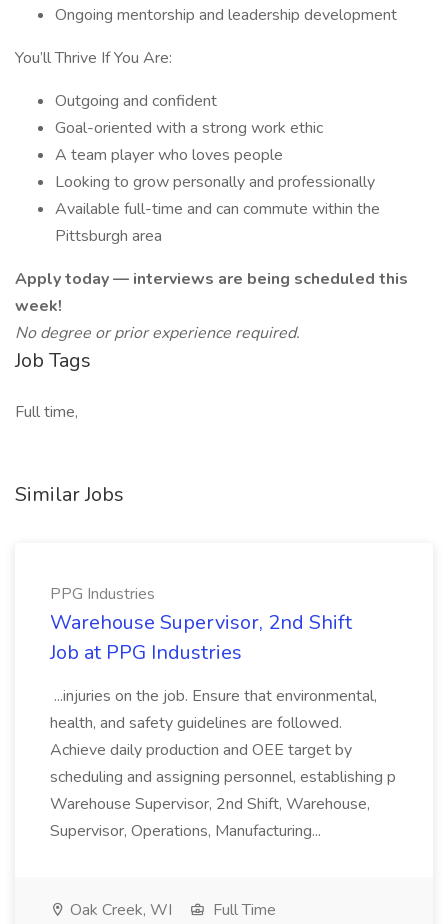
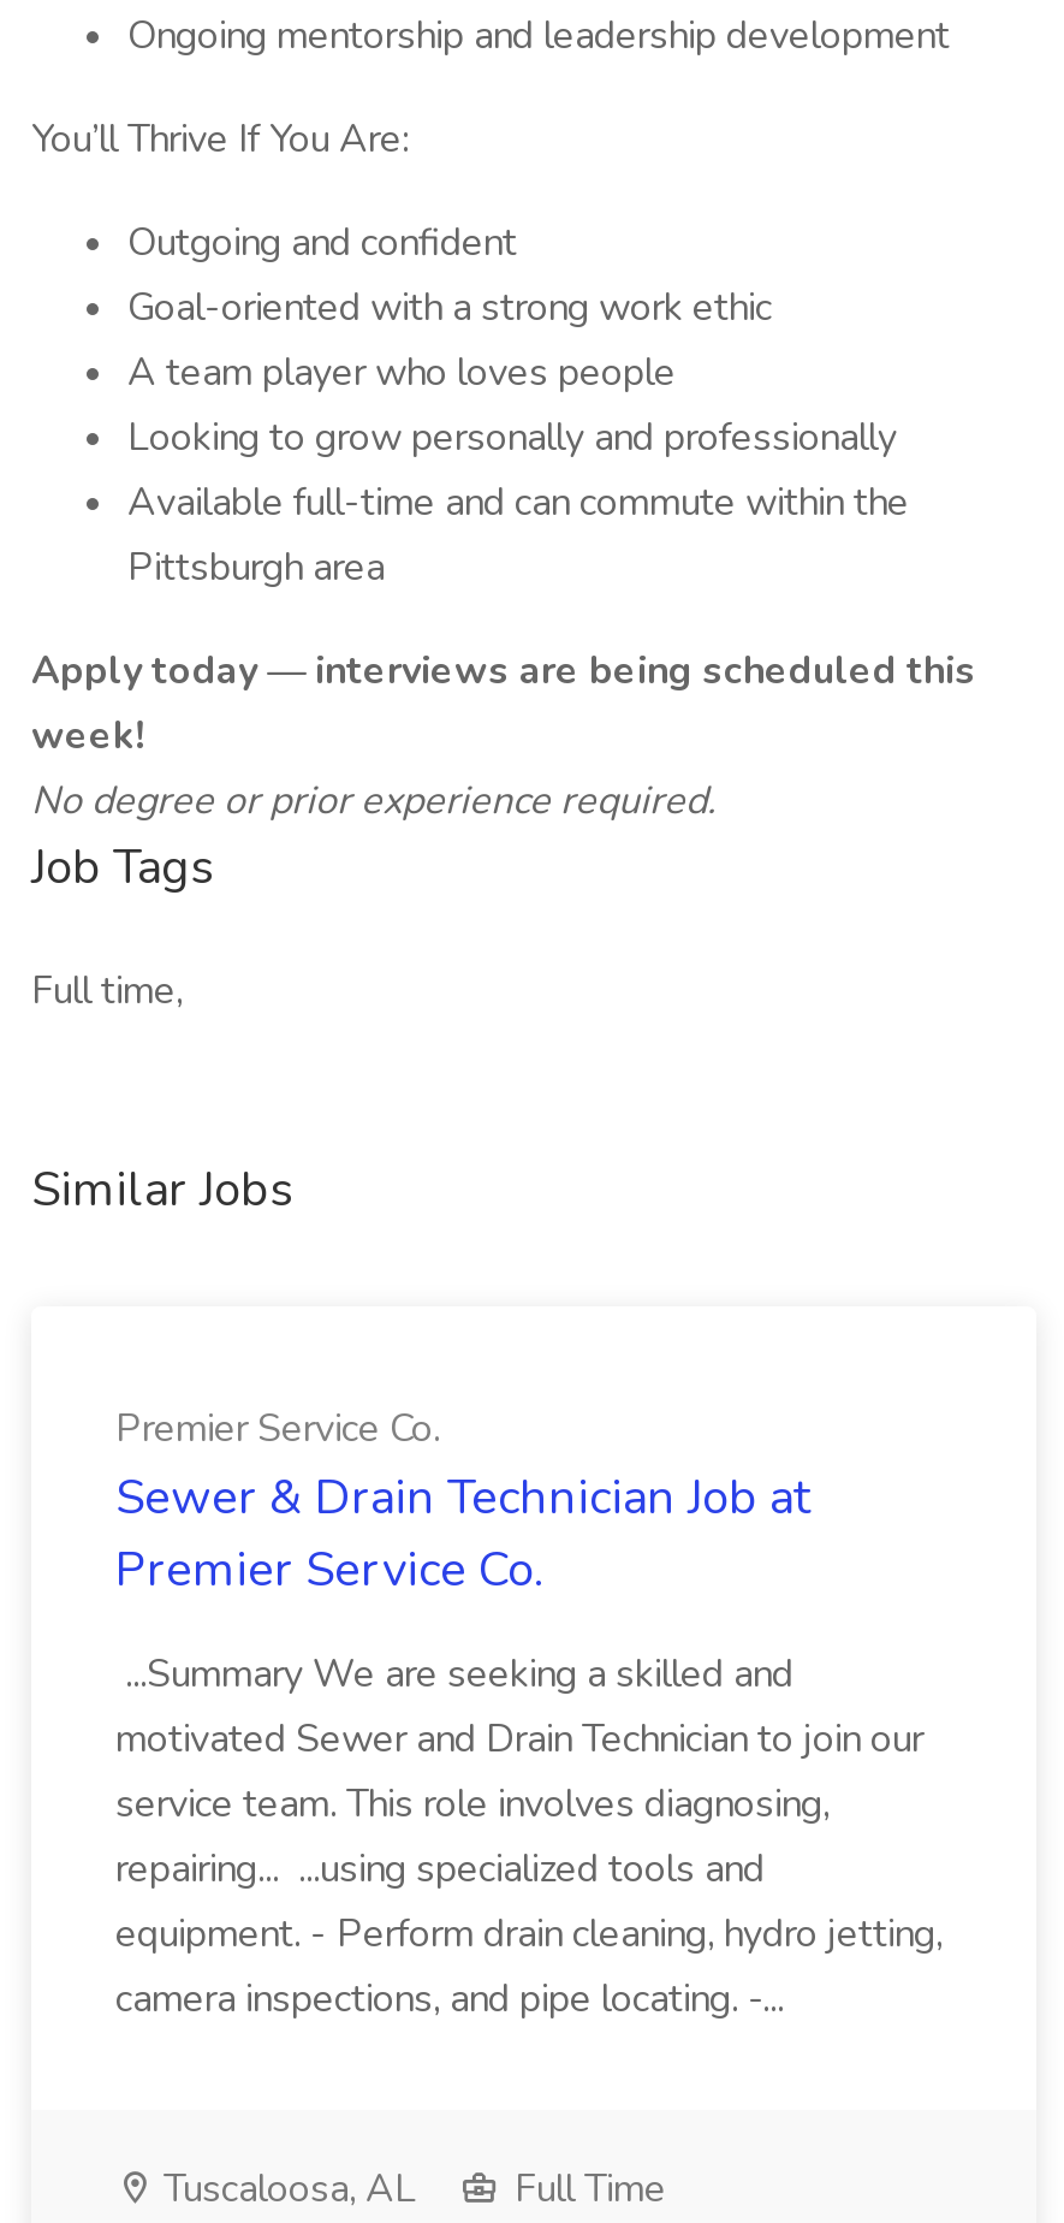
[50,583,352,666] PPG Industries | Warehouse Supervisor, 2nd Shift | Job at PPG Industries -> [115,1403,810,1602] Premier Service Co. | Sewer & Drain Technician Job at | Premier Service Co.
[50,685,396,842] ...injuries on the job. Ensure that environmental, | health, and safety guidelines are followed. | Achieve daily production and OEE target by | scheduling and assigning personnel, establishing p | Warehouse Supervisor, 2nd Shift, Warehouse, | Supervisor, Operations, Manufacturing... -> [115,1648,943,2026] ...Summary We are seeking a skilled and | motivated Sewer and Drain Technician to join our | service team. This role involves diagnosing, | repairing... ...using specialized tools and | equipment. - Perform drain cleaning, hydro jetting, | camera inspections, and pipe locating. -...
[66,899,172,921] Oak Creek, WI -> [154,2163,416,2216] Tuscaloosa, AL

